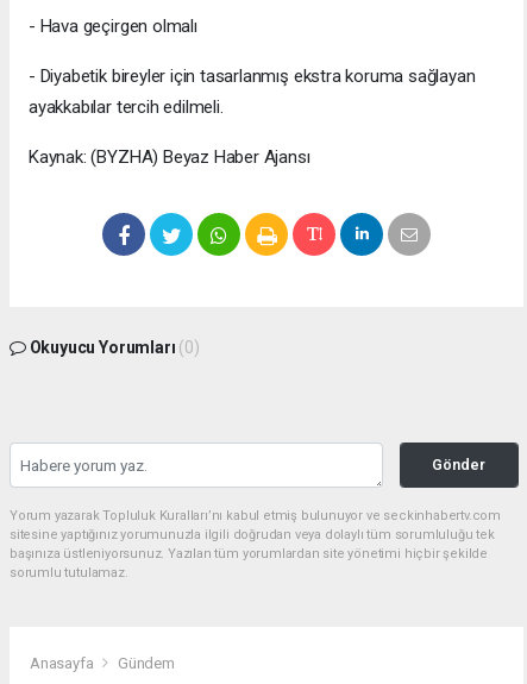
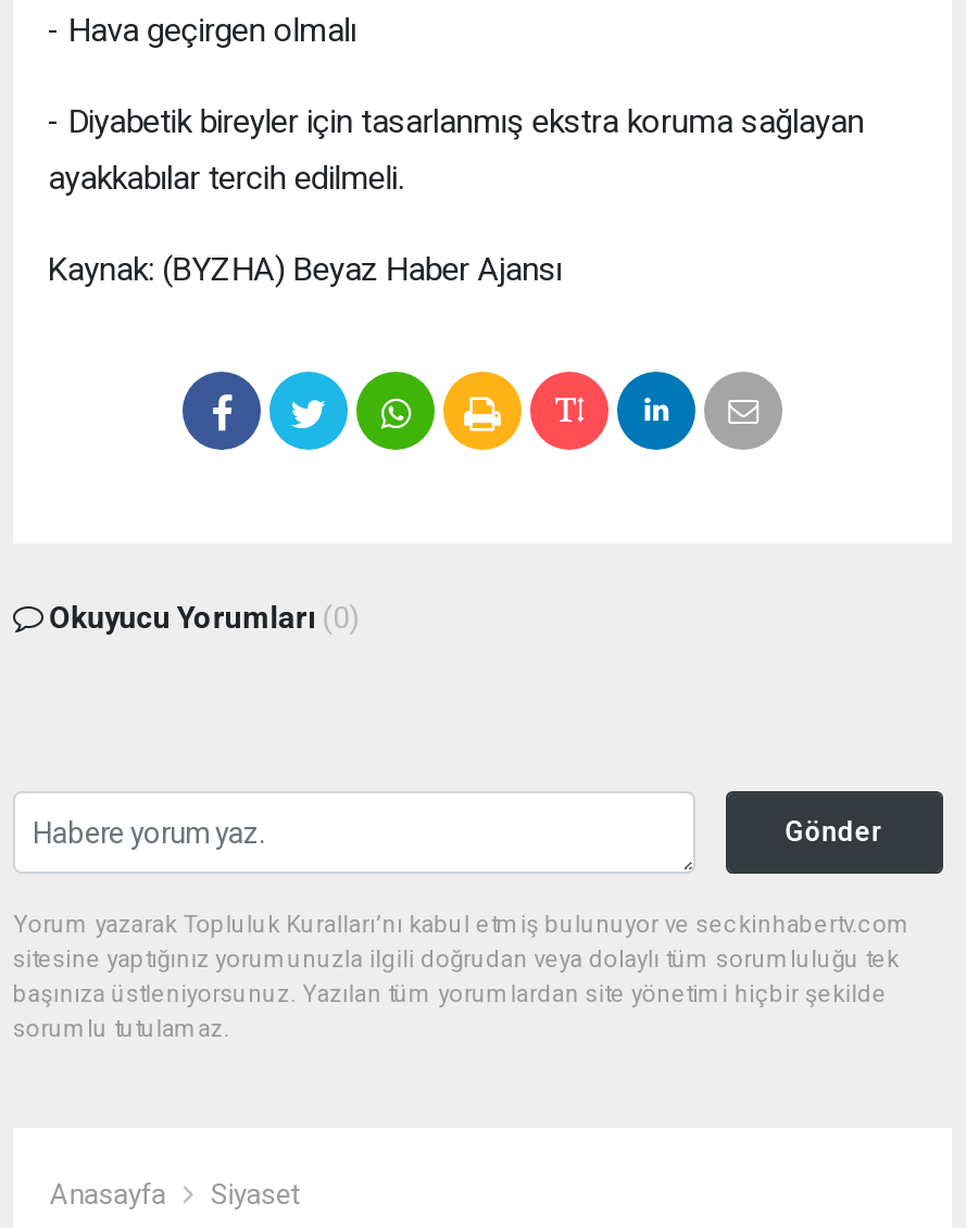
[118,655,175,673] Gündem -> [211,1179,299,1211] Siyaset

